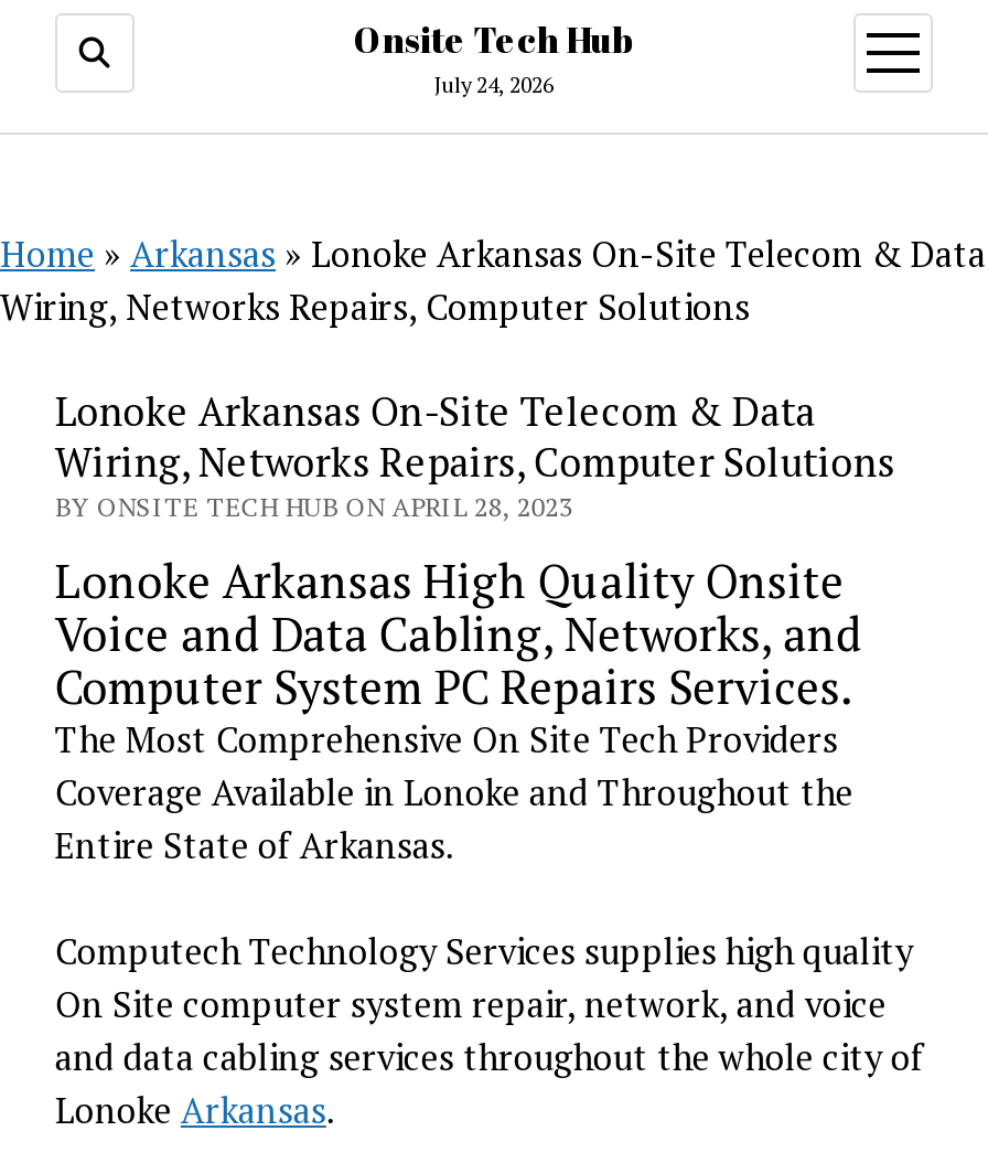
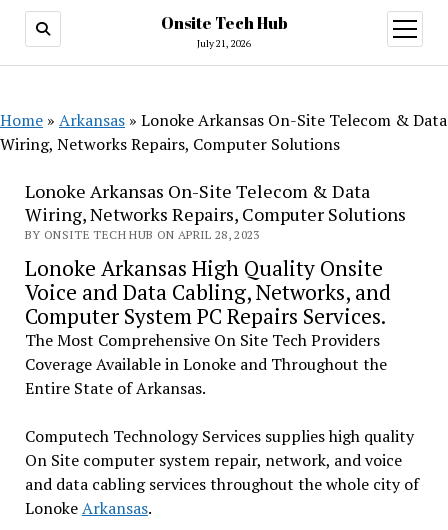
[434,71,554,99] July 24, 2026 -> [197,37,251,50] July 21, 2026

